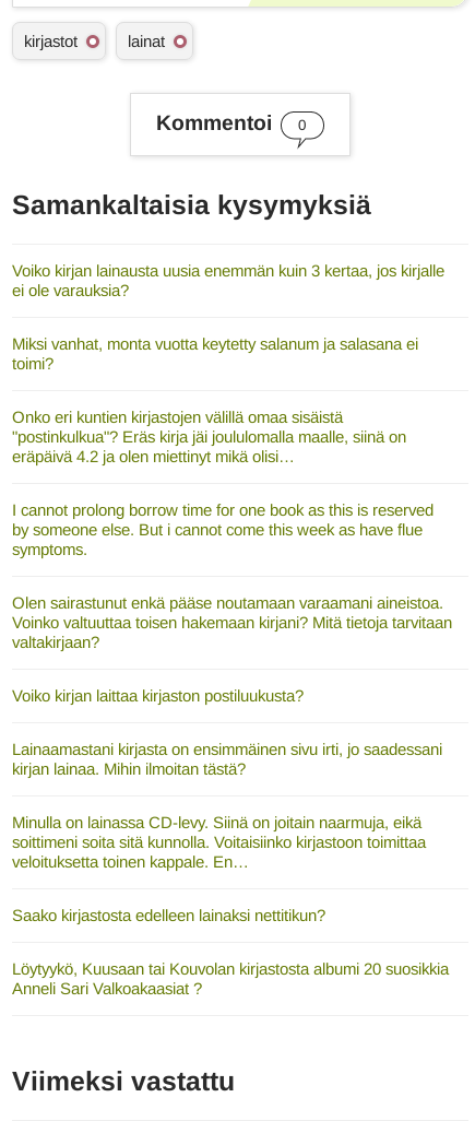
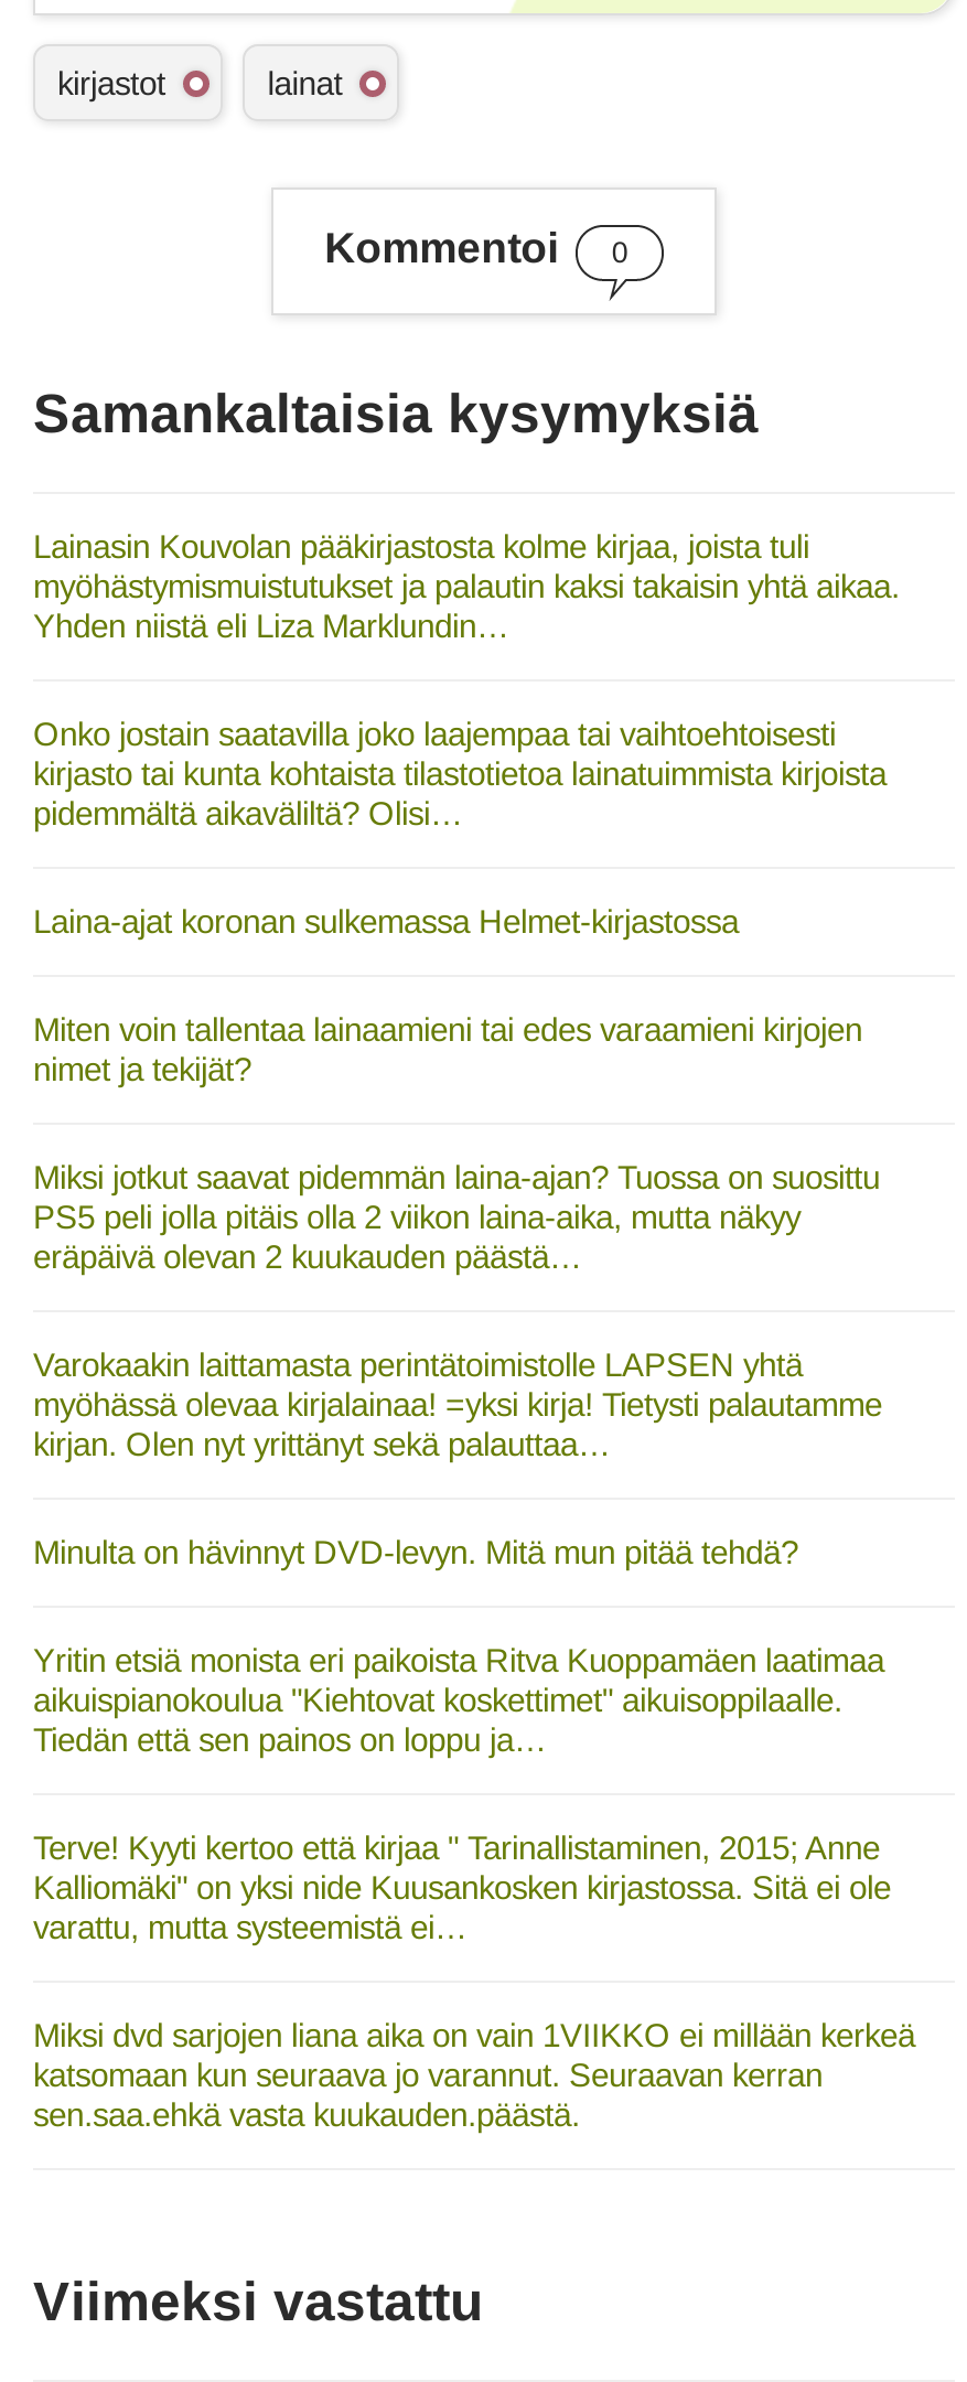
[12,262,444,300] Voiko kirjan lainausta uusia enemmän kuin 3 kertaa, jos kirjalle | ei ole varauksia? -> [33,528,900,645] Lainasin Kouvolan pääkirjastosta kolme kirjaa, joista tuli | myöhästymismuistutukset ja palautin kaksi takaisin yhtä aikaa. | Yhden niistä eli Liza Marklundin…
[12,335,418,373] Miksi vanhat, monta vuotta keytetty salanum ja salasana ei | toimi? -> [33,715,887,832] Onko jostain saatavilla joko laajempaa tai vaihtoehtoisesti | kirjasto tai kunta kohtaista tilastotietoa lainatuimmista kirjoista | pidemmältä aikaväliltä? Olisi…
[12,408,406,466] Onko eri kuntien kirjastojen välillä omaa sisäistä | "postinkulkua"? Eräs kirja jäi joululomalla maalle, siinä on | eräpäivä 4.2 ja olen miettinyt mikä olisi… -> [33,903,739,940] Laina-ajat koronan sulkemassa Helmet-kirjastossa
[12,501,434,559] I cannot prolong borrow time for one book as this is reserved | by someone else. But i cannot come this week as have flue | symptoms. -> [33,1011,862,1088] Miten voin tallentaa lainaamieni tai edes varaamieni kirjojen | nimet ja tekijät?
[12,593,452,651] Olen sairastunut enkä pääse noutamaan varaamani aineistoa. | Voinko valtuuttaa toisen hakemaan kirjani? Mitä tietoja tarvitaan | valtakirjaan? -> [33,1158,880,1275] Miksi jotkut saavat pidemmän laina-ajan? Tuossa on suosittu | PS5 peli jolla pitäis olla 2 viikon laina-aika, mutta näkyy | eräpäivä olevan 2 kuukauden päästä…
[12,686,304,705] Voiko kirjan laittaa kirjaston postiluukusta? -> [33,1346,882,1463] Varokaakin laittamasta perintätoimistolle LAPSEN yhtä | myöhässä olevaa kirjalainaa! =yksi kirja! Tietysti palautamme | kirjan. Olen nyt yrittänyt sekä palauttaa…
[12,740,442,778] Lainaamastani kirjasta on ensimmäinen sivu irti, jo saadessani | kirjan lainaa. Mihin ilmoitan tästä? -> [33,1533,798,1570] Minulta on hävinnyt DVD-levyn. Mitä mun pitää tehdä?
[12,813,426,871] Minulla on lainassa CD-levy. Siinä on joitain naarmuja, eikä | soittimeni soita sitä kunnolla. Voitaisiinko kirjastoon toimittaa | veloituksetta toinen kappale. En… -> [33,1641,884,1758] Yritin etsiä monista eri paikoista Ritva Kuoppamäen laatimaa | aikuispianokoulua "Kiehtovat koskettimet" aikuisoppilaalle. | Tiedän että sen painos on loppu ja…
[12,906,325,924] Saako kirjastosta edelleen lainaksi nettitikun? -> [33,1828,891,1945] Terve! Kyyti kertoo että kirjaa " Tarinallistaminen, 2015; Anne | Kalliomäki" on yksi nide Kuusankosken kirjastossa. Sitä ei ole | varattu, mutta systeemistä ei…
[12,959,449,997] Löytyykö, Kuusaan tai Kouvolan kirjastosta albumi 20 suosikkia | Anneli Sari Valkoakaasiat ? -> [33,2015,915,2132] Miksi dvd sarjojen liana aika on vain 1VIIKKO ei millään kerkeä | katsomaan kun seuraava jo varannut. Seuraavan kerran | sen.saa.ehkä vasta kuukauden.päästä.

